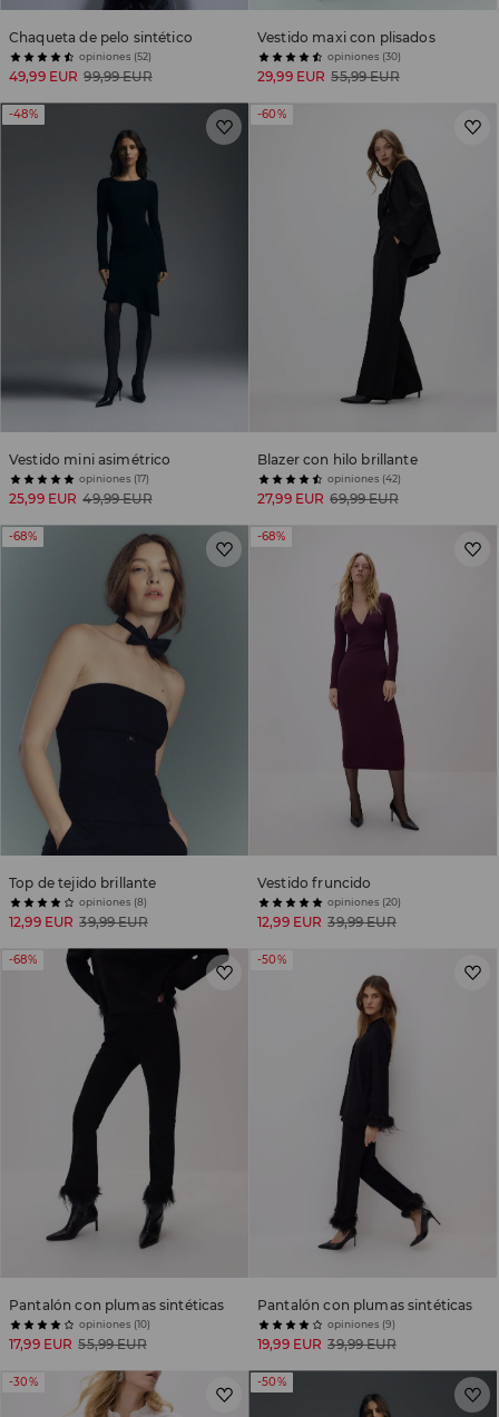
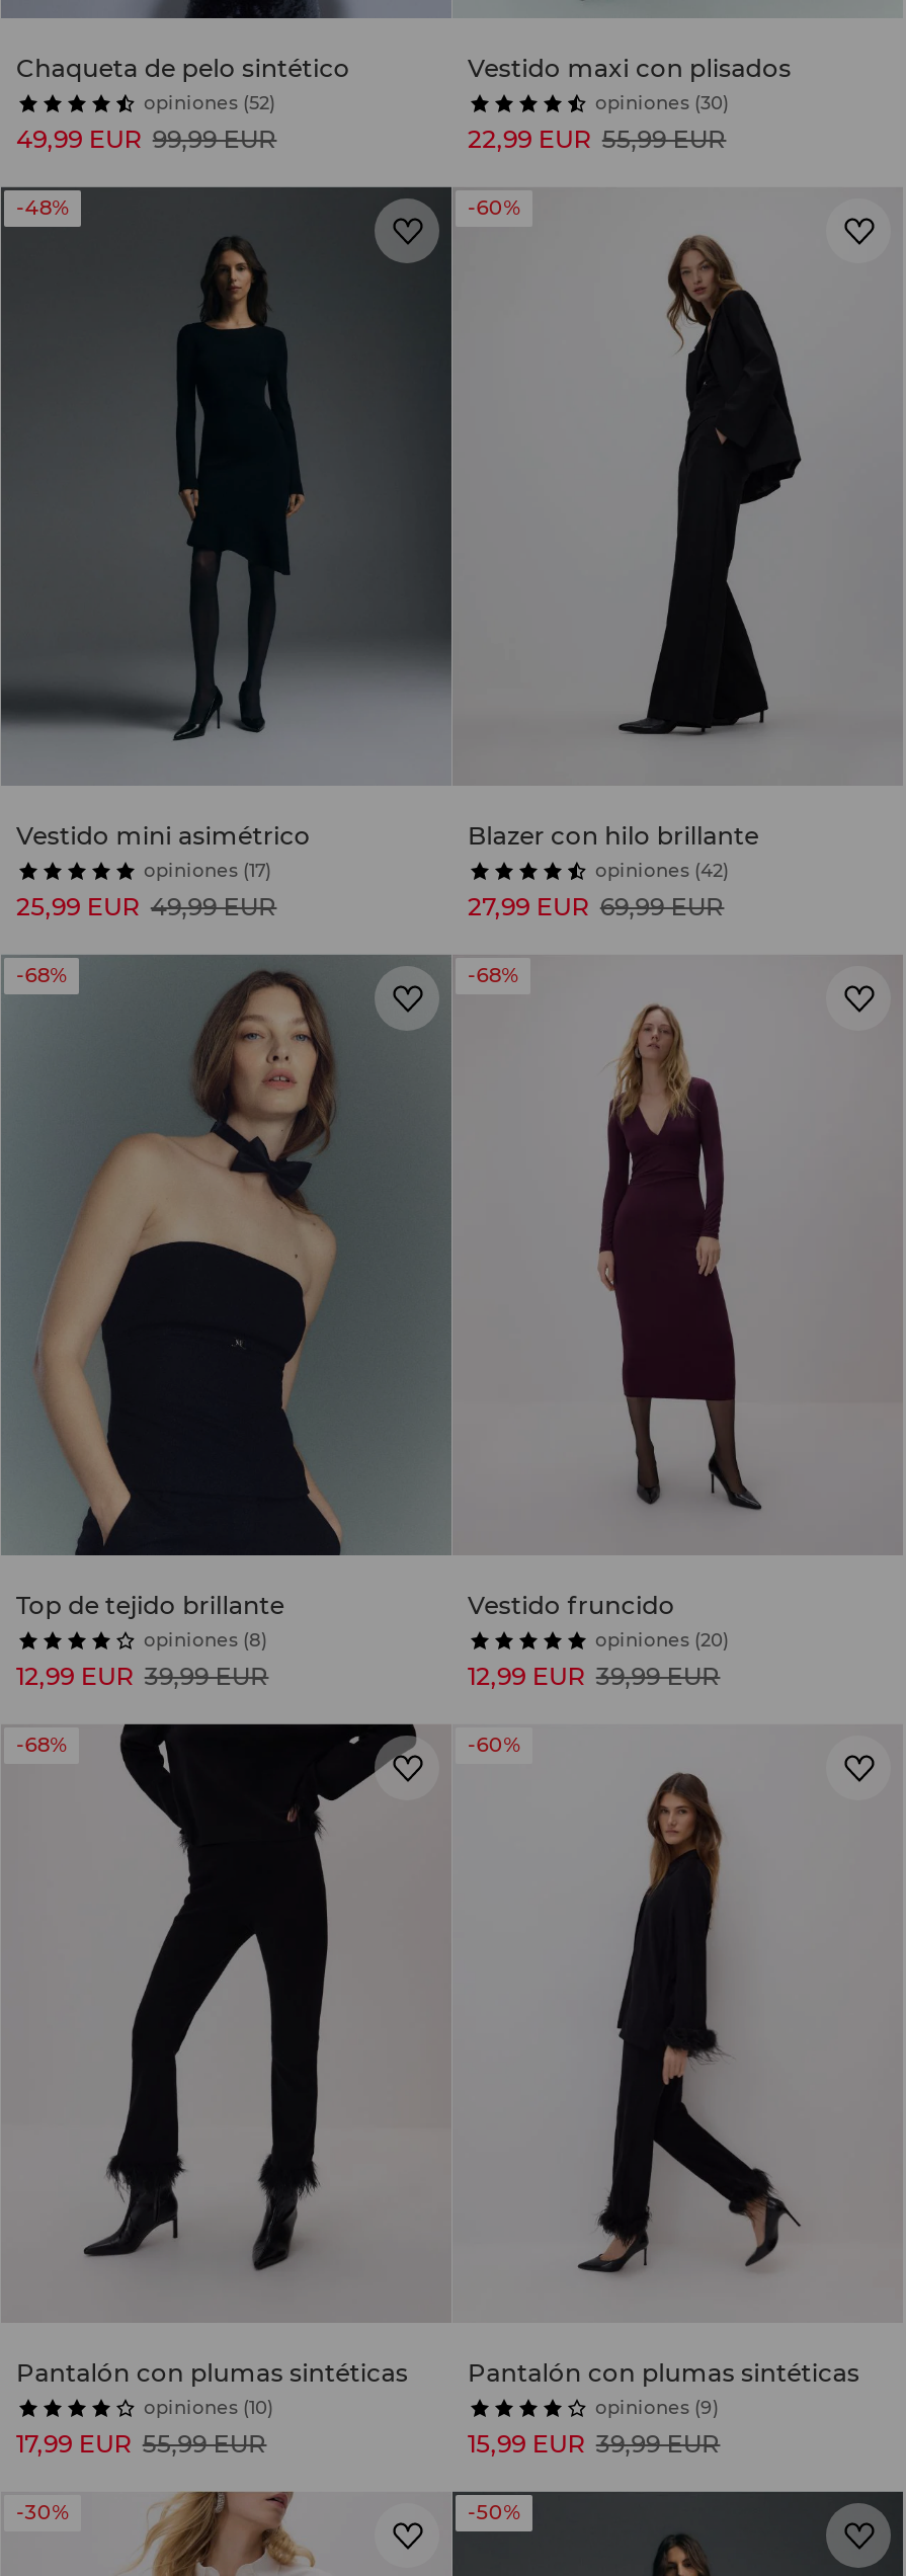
[257,68,400,84] 29,99 EUR 55,99 EUR -> [468,123,726,153] 22,99 EUR 55,99 EUR
[257,952,286,967] -50% -> [468,1731,520,1757] -60%
[257,1336,396,1353] 19,99 EUR 39,99 EUR -> [468,2429,720,2459] 15,99 EUR 39,99 EUR

